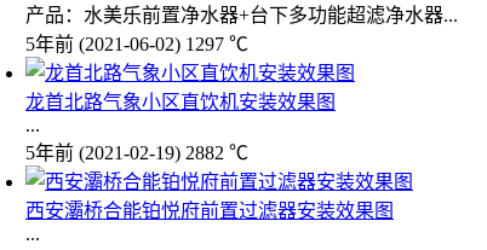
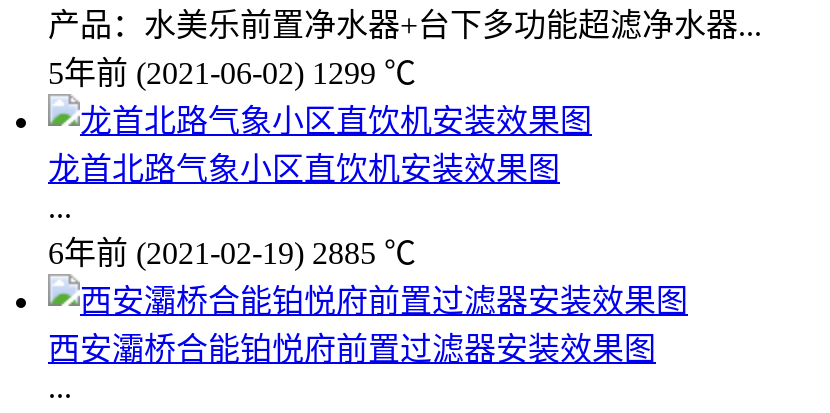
[25,34,248,54] 5年前(2021-06-02) 1297 ℃ -> [48,56,416,90] 5年前(2021-06-02) 1299 ℃
[25,143,248,163] 5年前(2021-02-19) 2882 ℃ -> [48,236,416,270] 6年前(2021-02-19) 2885 ℃

